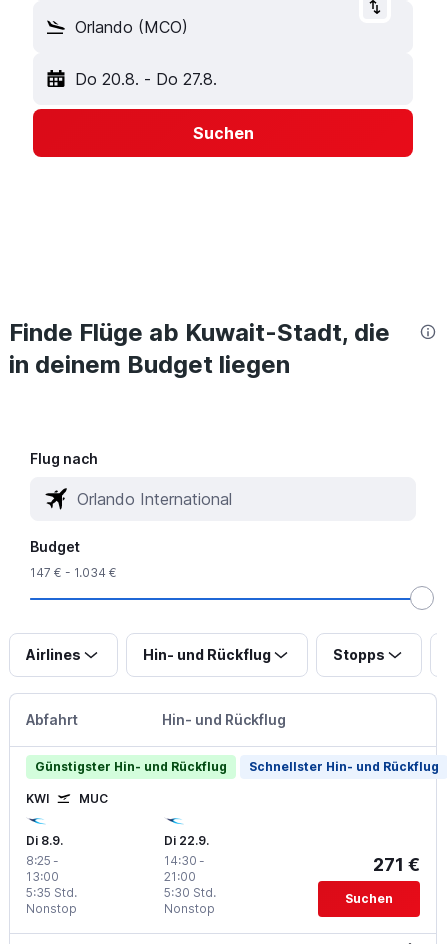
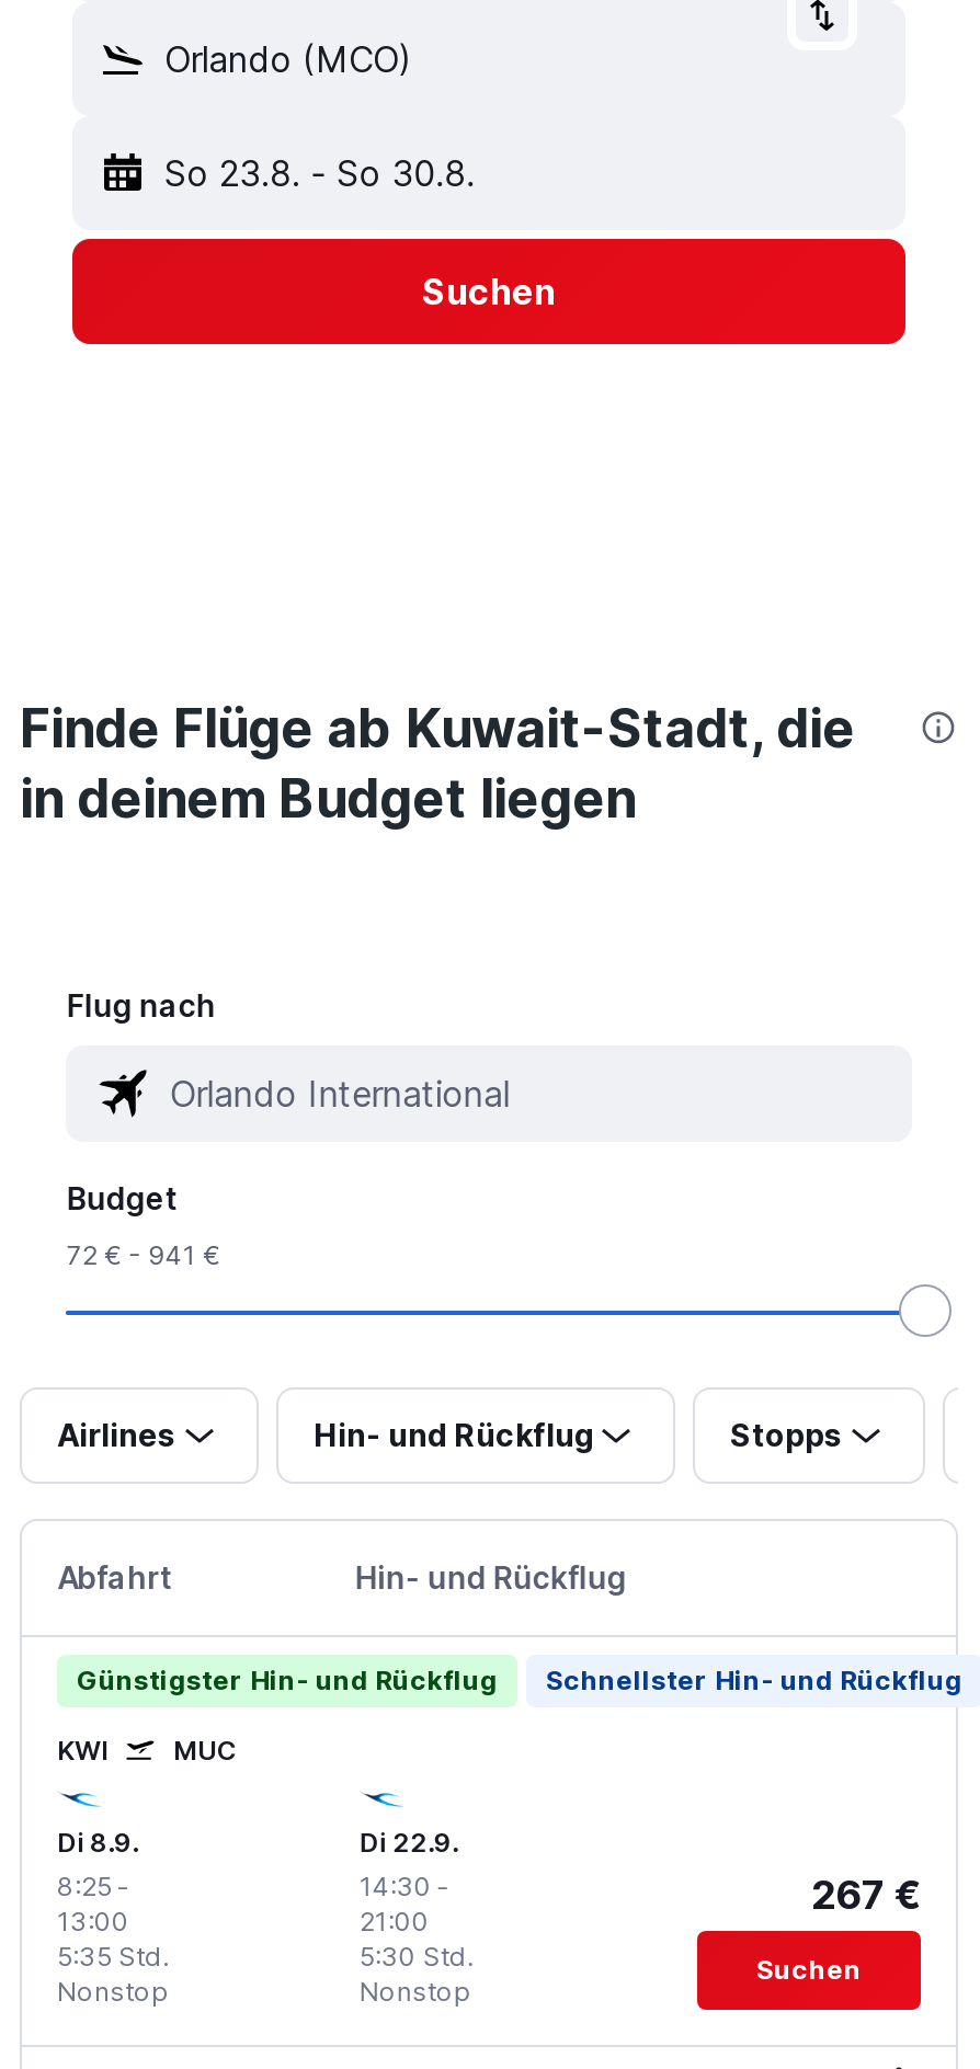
[75,69,217,89] Do 20.8. - Do 27.8. -> [164,151,475,195] So 23.8. - So 30.8.
[30,565,117,580] 147 € - 1.034 € -> [67,1238,220,1271] 72 € - 941 €
[373,854,420,875] 271 € -> [811,1871,921,1917] 267 €

